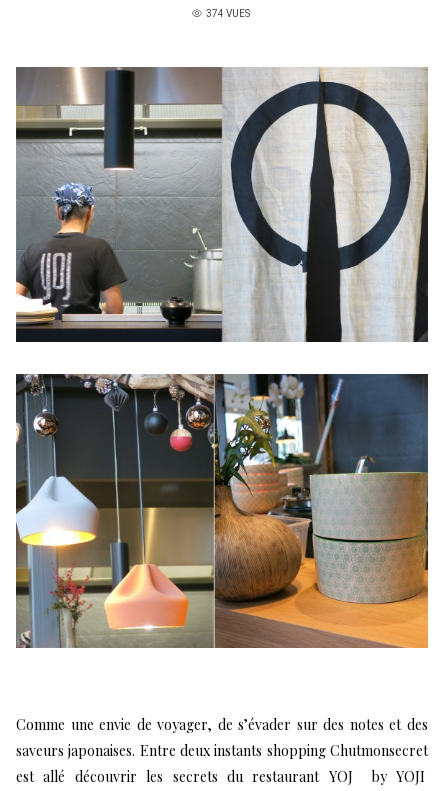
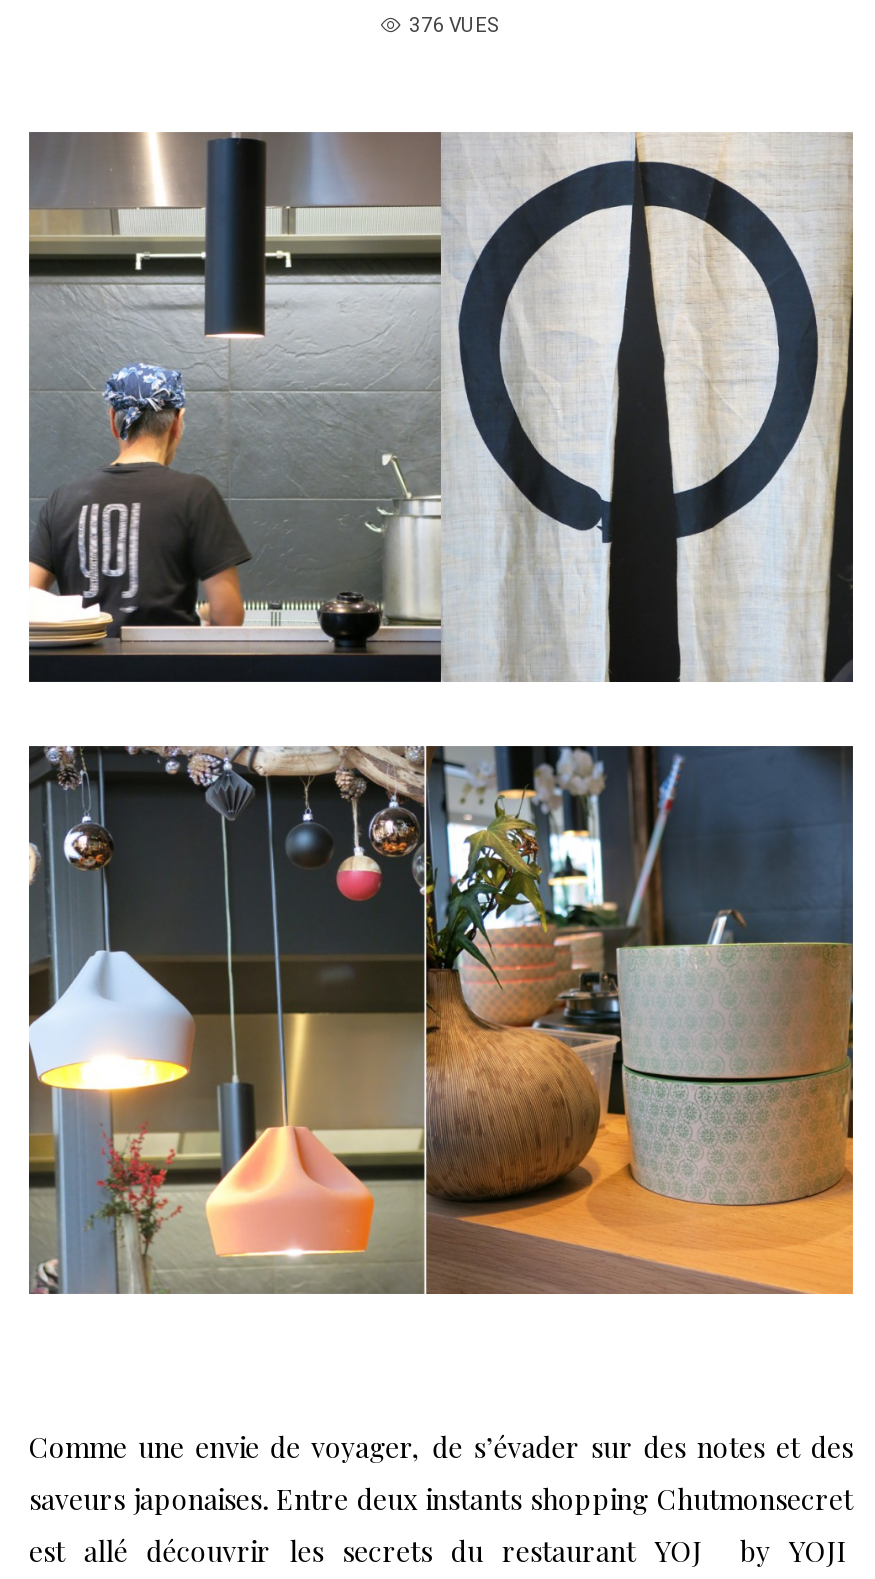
[206,7,250,21] 374 VUES -> [409,12,497,40] 376 VUES

